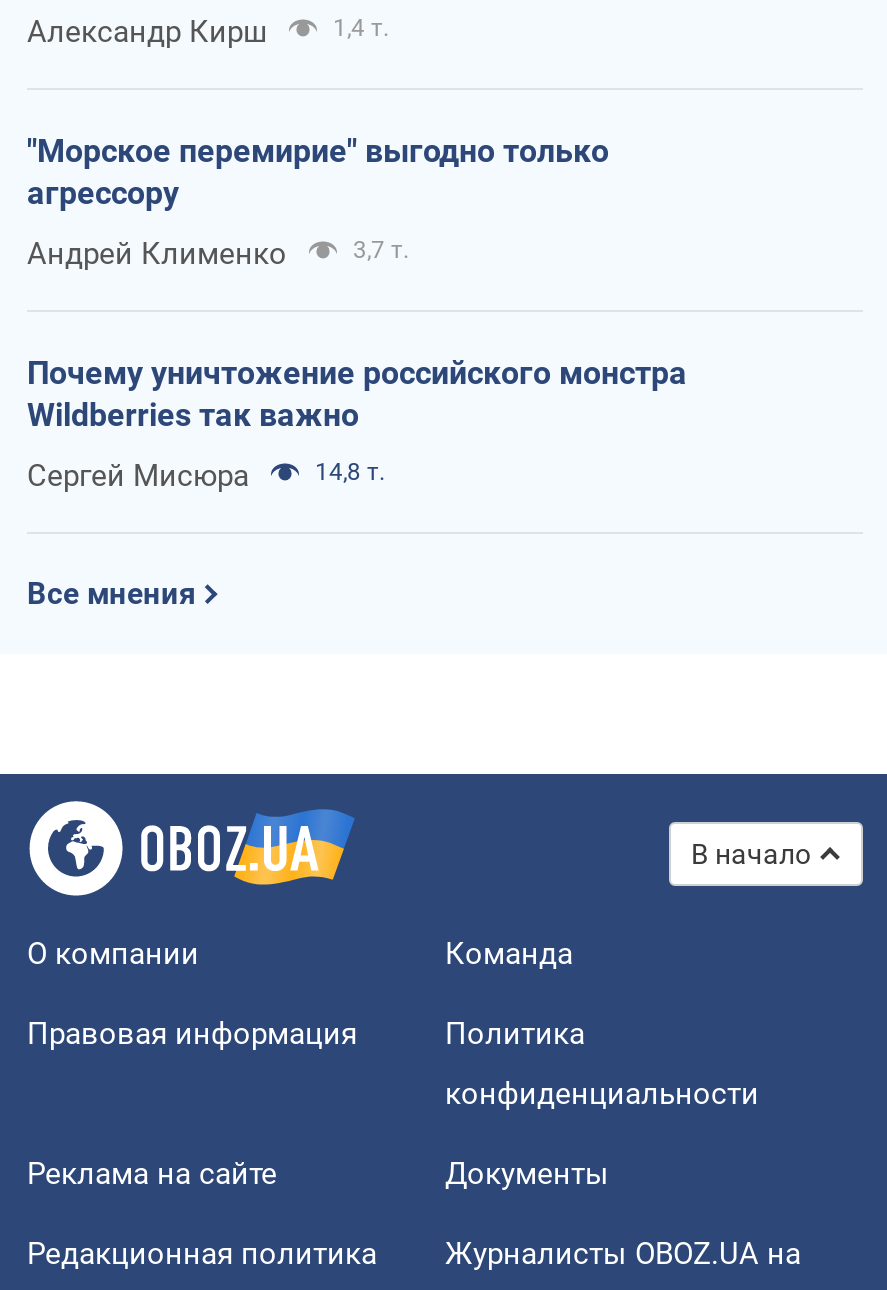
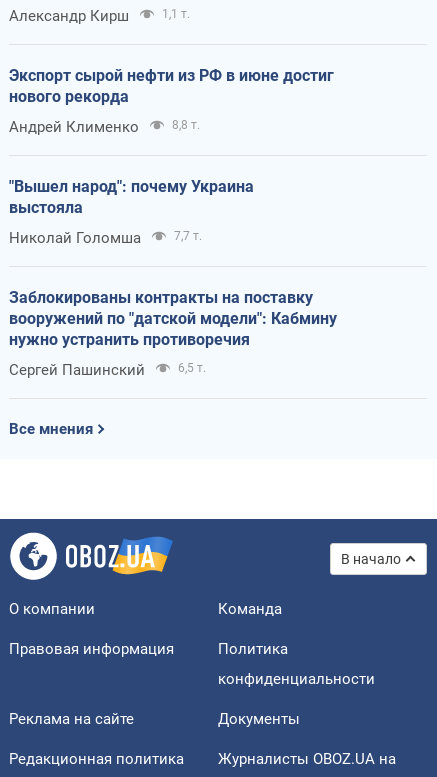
[333,13,389,41] 1,4 т. -> [162,6,190,20] 1,1 т.
[27,131,609,211] "Морское перемирие" выгодно только | агрессору -> [9,65,334,105] Экспорт сырой нефти из РФ в июне достиг | нового рекорда
[27,235,687,493] 3,7 т. | Почему уничтожение российского монстра | Wildberries так важно | Сергей Мисюра | 14,8 т. -> [9,117,337,378] 8,8 т. | "Вышел народ": почему Украина | выстояла | Николай Голомша | 7,7 т. | Заблокированы контракты на поставку | вооружений по "датской модели": Кабмину | нужно устранить противоречия | Сергей Пашинский | 6,5 т.

